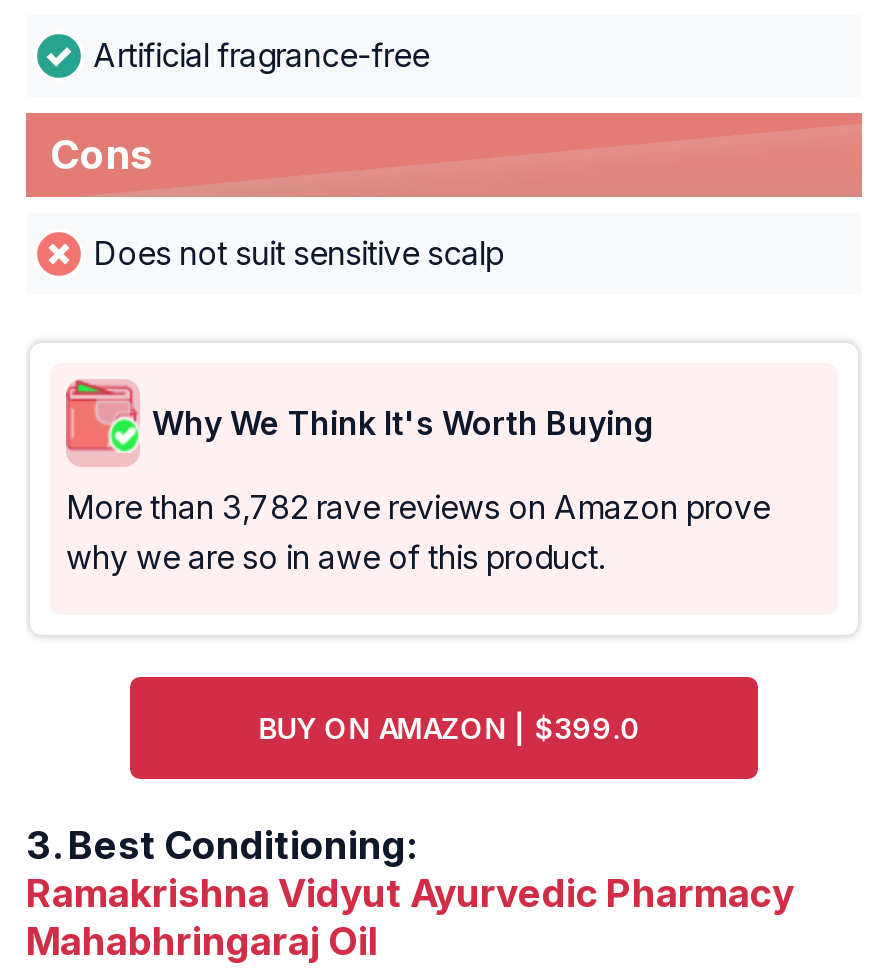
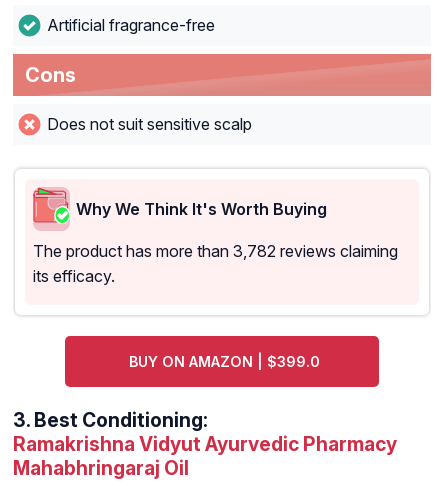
[66,487,770,577] More than 3,782 rave reviews on Amazon prove | why we are so in awe of this product. -> [33,241,398,286] The product has more than 3,782 reviews claiming | its efficacy.

